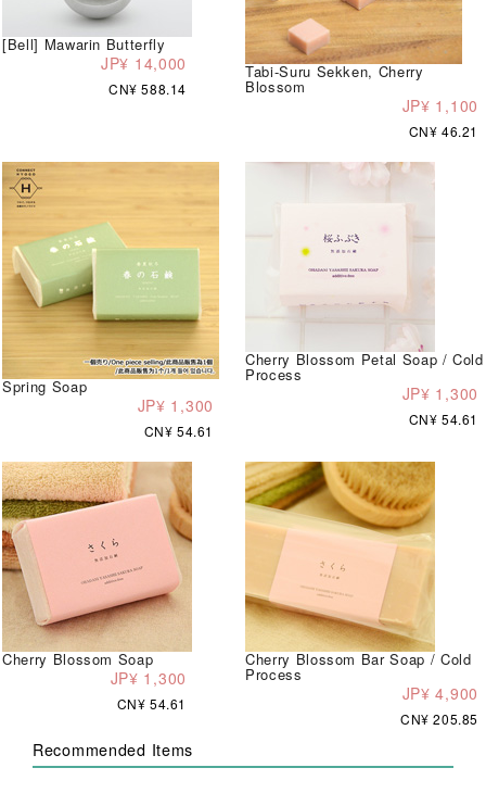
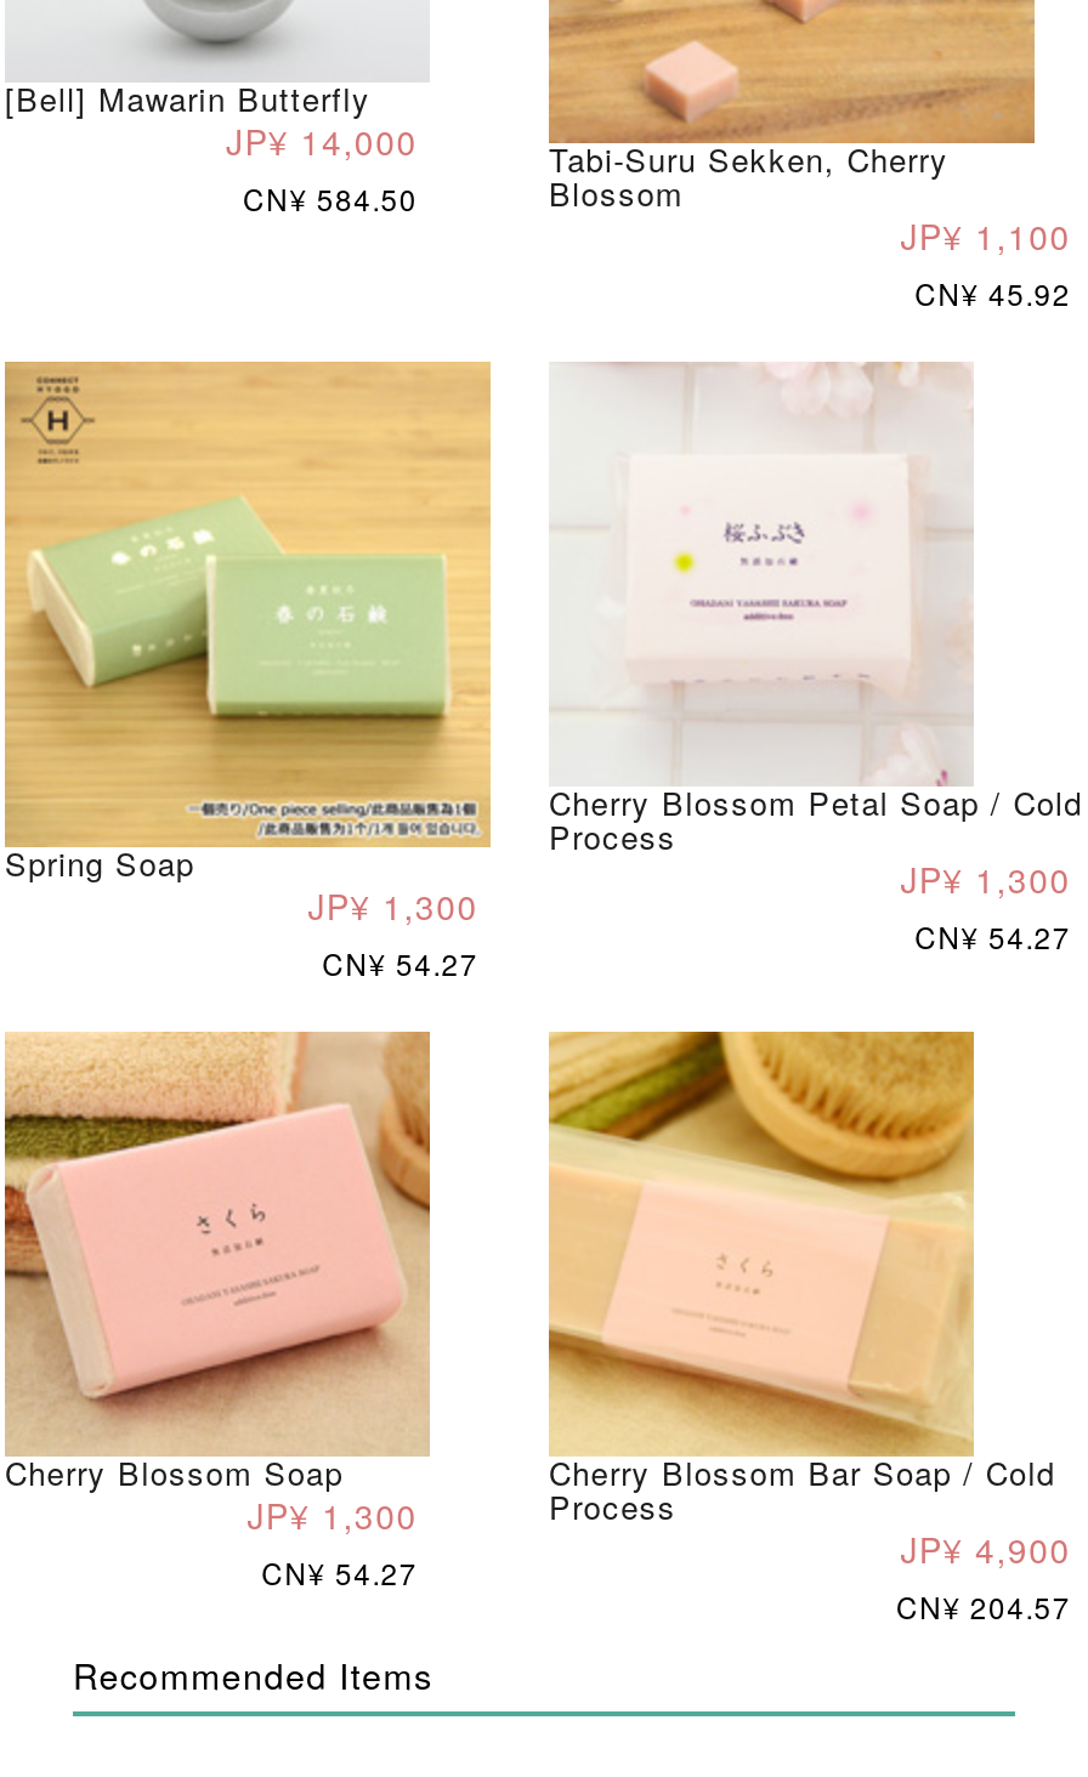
[108,79,187,97] CN¥ 588.14 -> [243,176,418,218] CN¥ 584.50
[409,121,478,140] CN¥ 46.21 -> [915,271,1071,312] CN¥ 45.92
[409,409,478,428] CN¥ 54.61 -> [915,914,1071,956] CN¥ 54.27
[144,421,214,440] CN¥ 54.61 -> [322,941,478,982] CN¥ 54.27
[117,694,187,712] CN¥ 54.61 -> [261,1551,418,1592] CN¥ 54.27
[400,709,478,727] CN¥ 205.85 -> [896,1584,1071,1626] CN¥ 204.57

